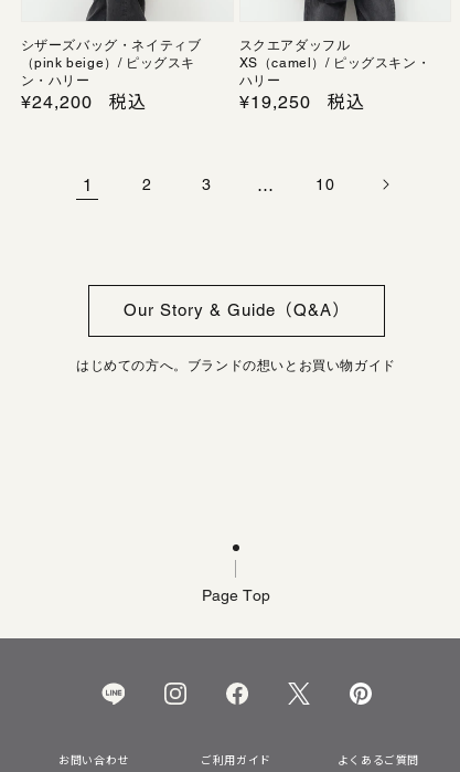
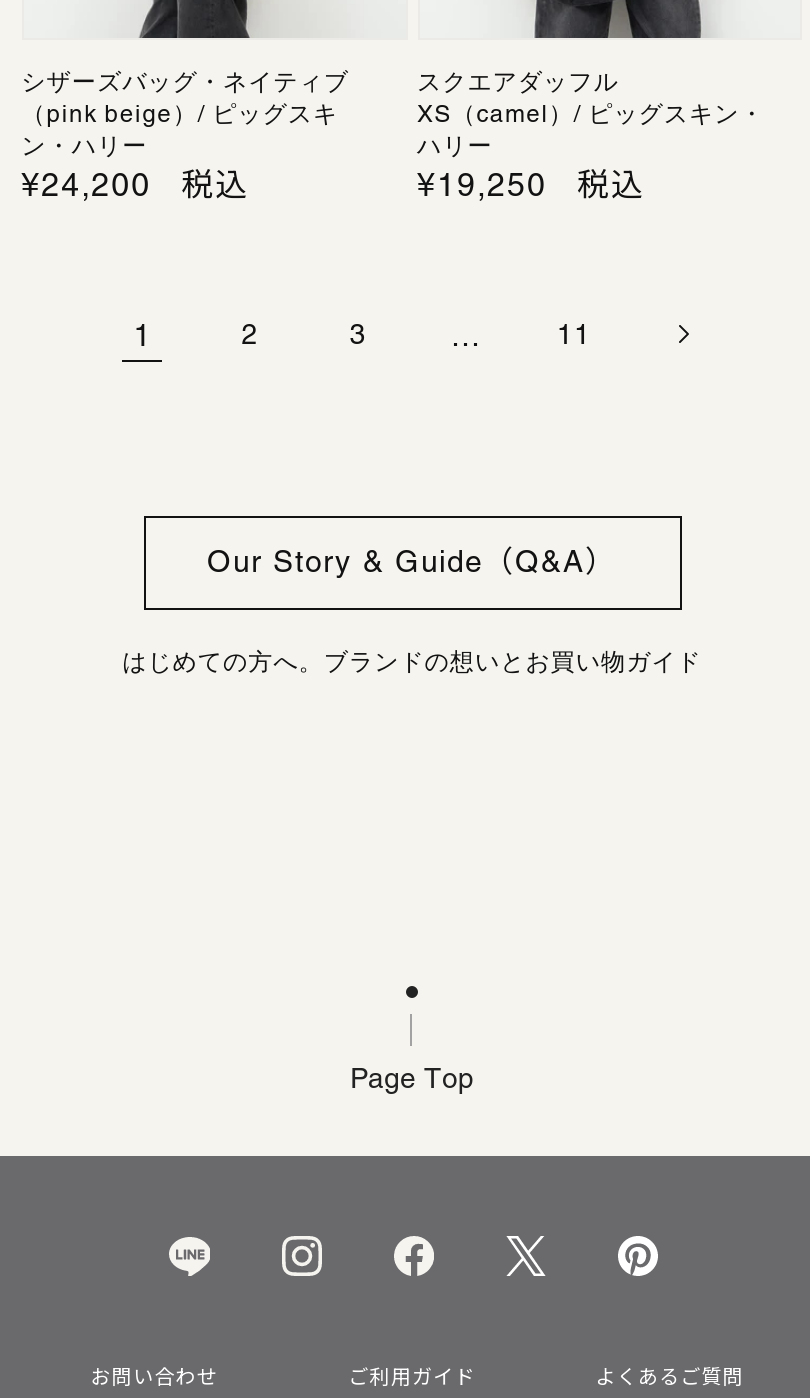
[316,176,335,194] 10 -> [557,319,591,351] 11

